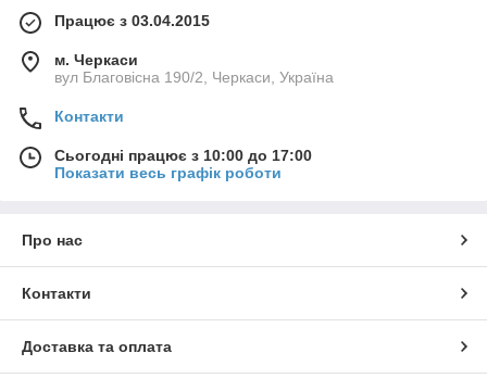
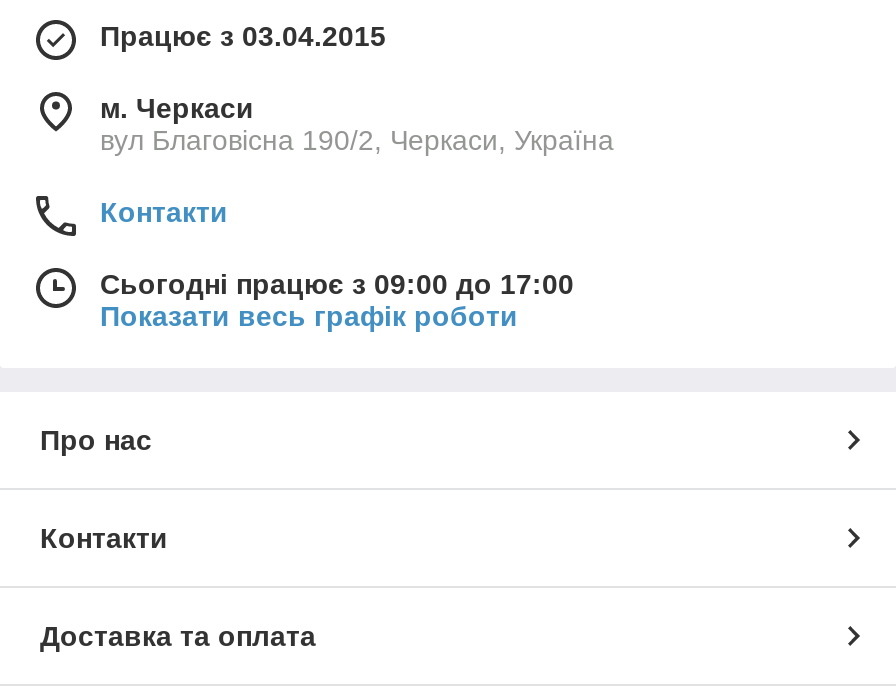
[54,146,312,164] Сьогодні працює з 10:00 до 17:00 -> [100,268,574,300] Сьогодні працює з 09:00 до 17:00

